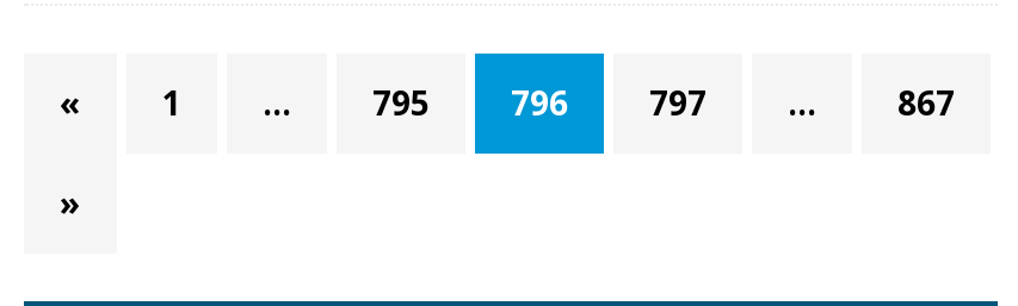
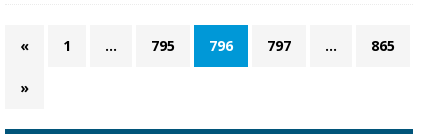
[897,80,955,126] 867 -> [371,36,395,55] 865

